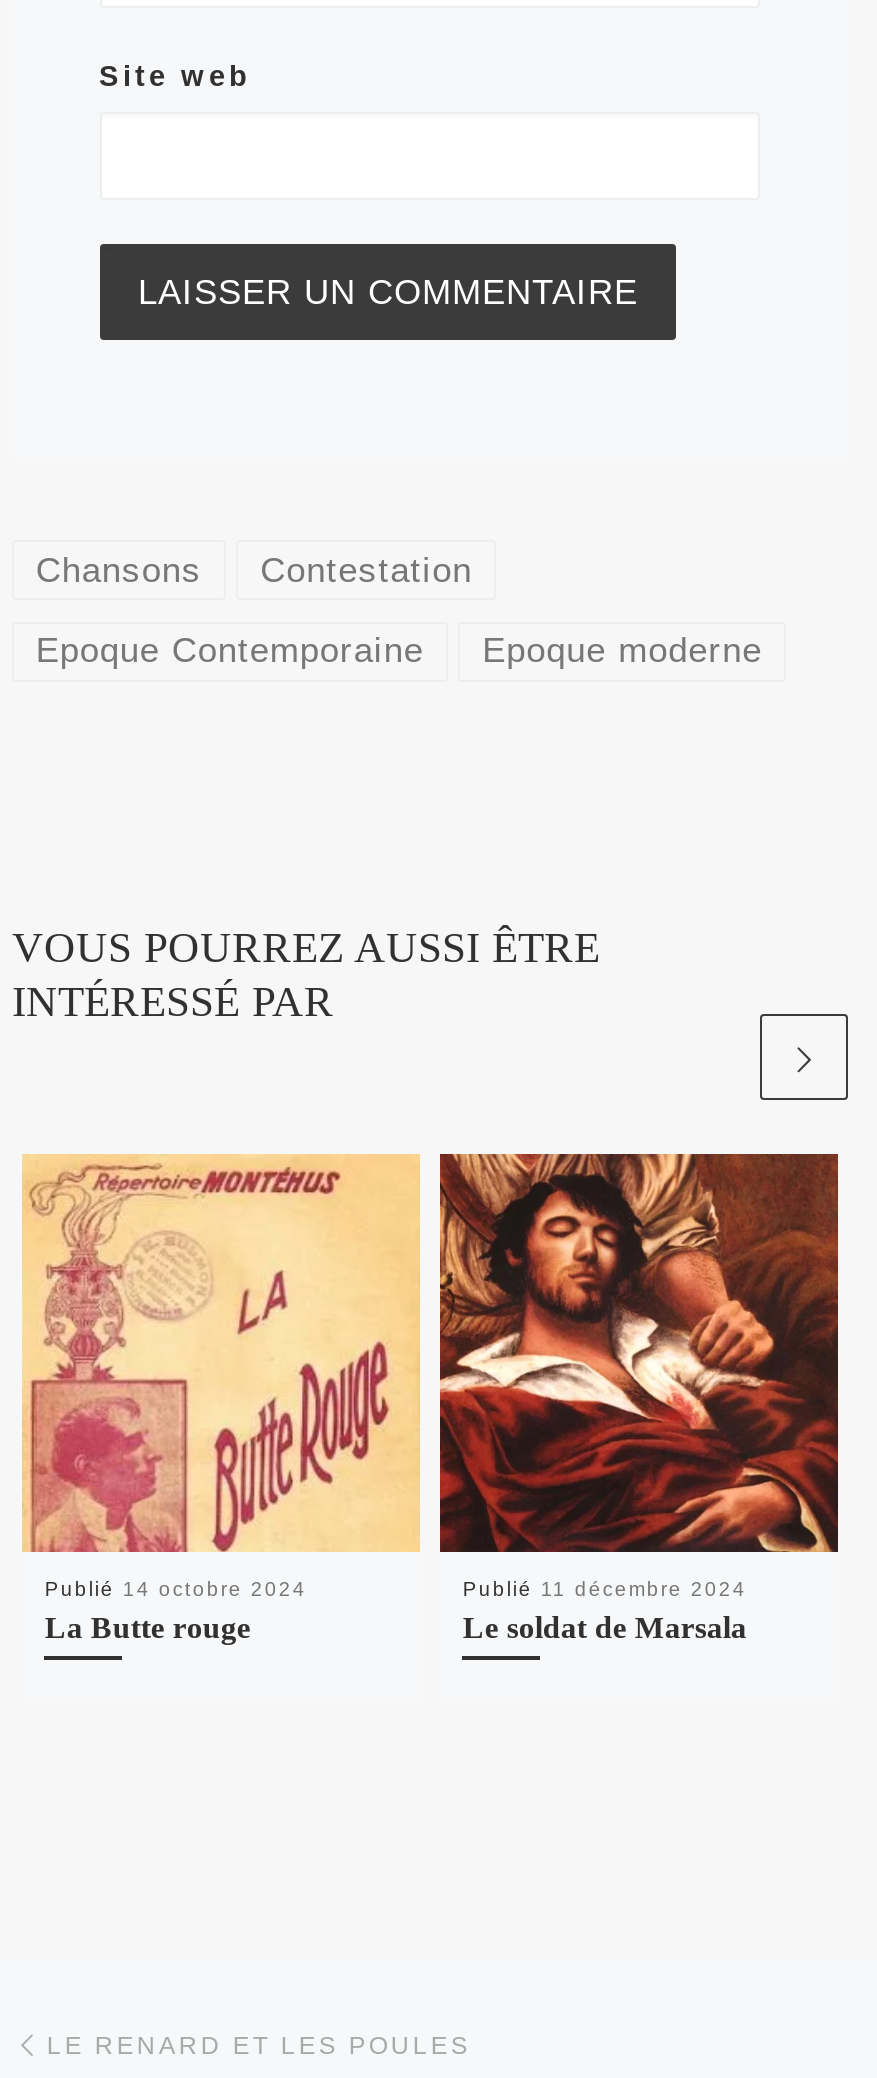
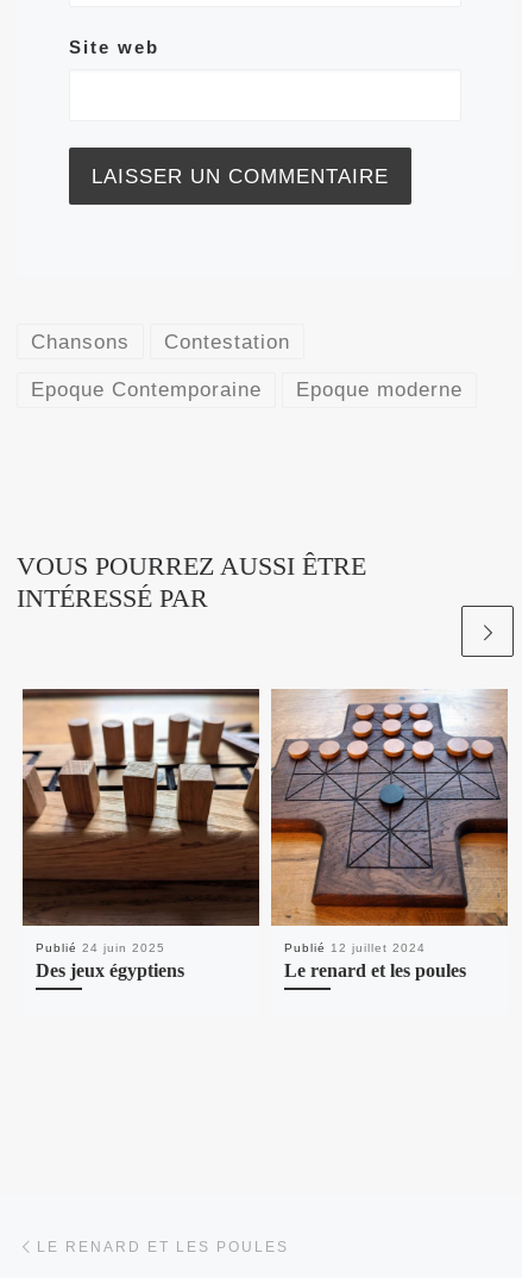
[22,1154,420,1643] [image] | Publié 14 octobre 2024 | La Butte rouge -> [21,688,260,980] [image] | Publié 24 juin 2025 | Des jeux égyptiens
[438,1152,840,1643] [image] | Publié 11 décembre 2024 | Le soldat de Marsala -> [270,689,509,980] [image] | Publié 12 juillet 2024 | Le renard et les poules

